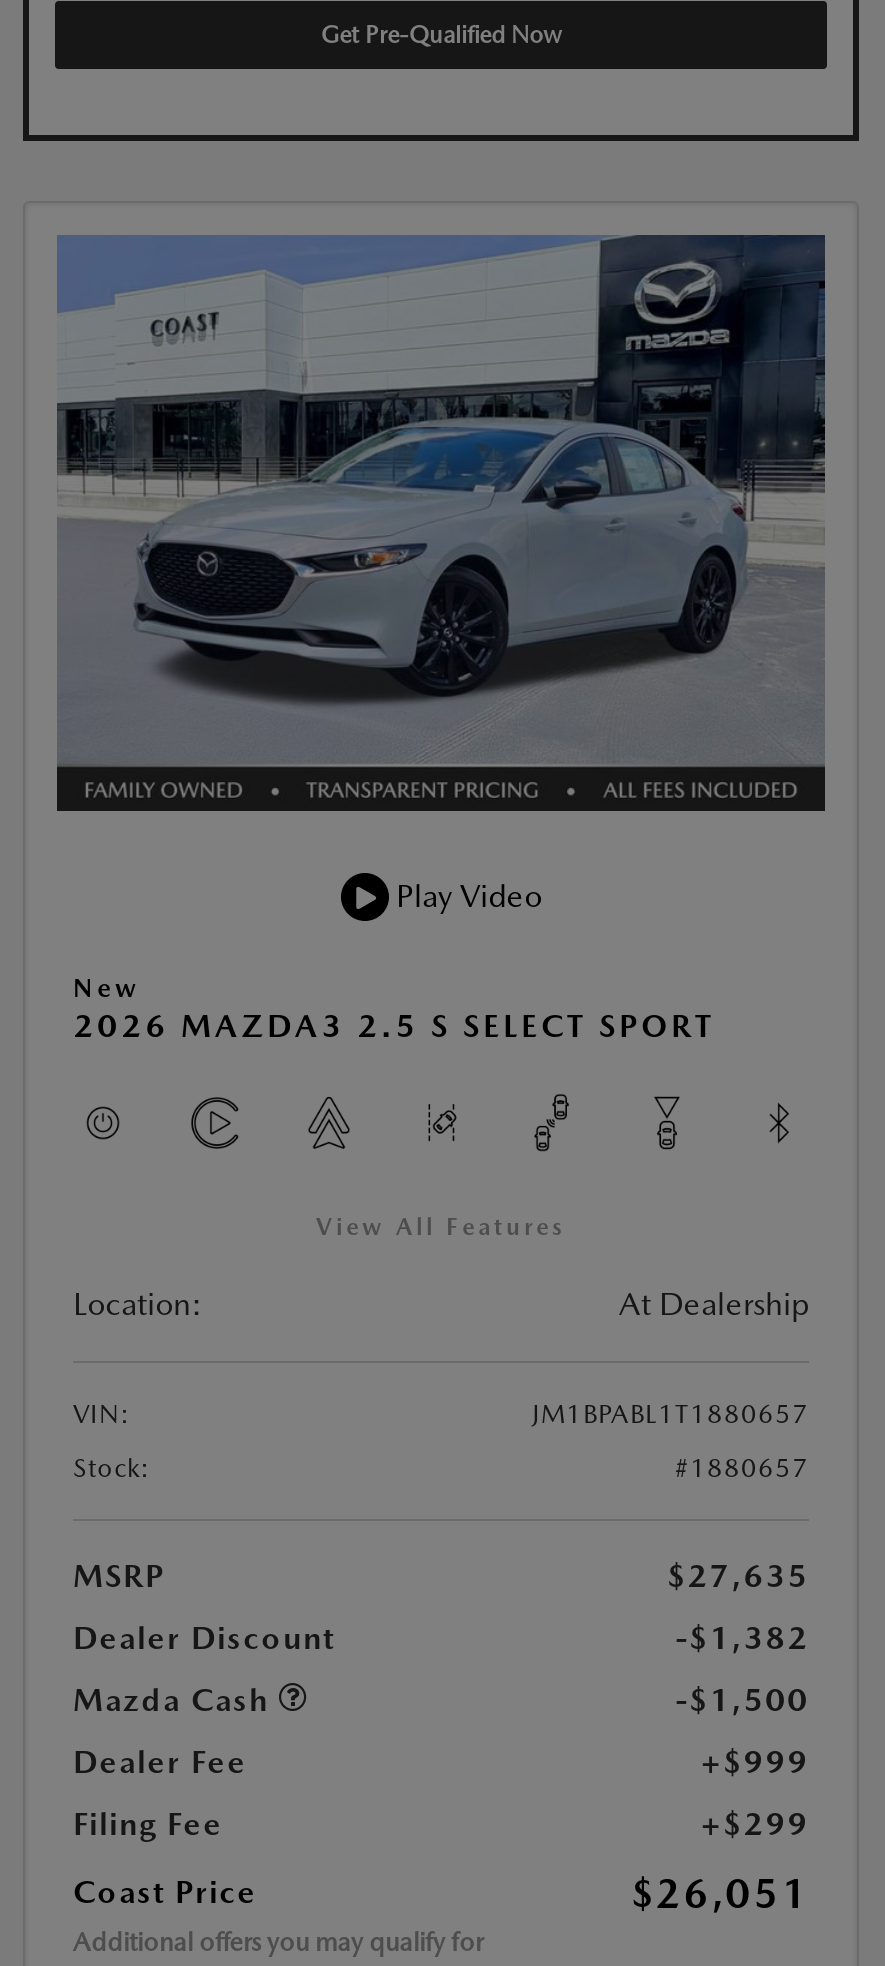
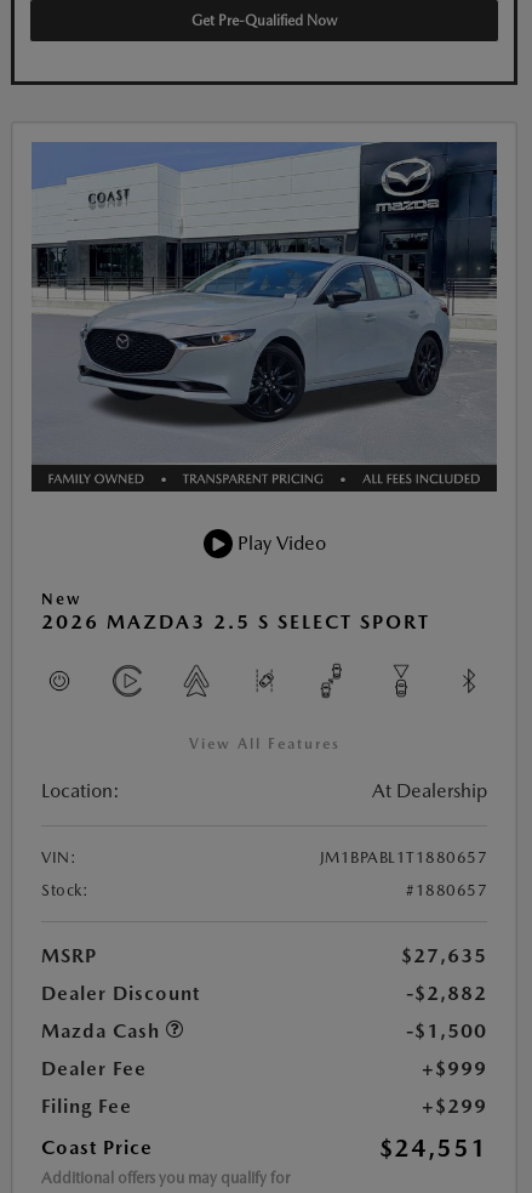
[675,1618,809,1656] -$1,382 -> [406,982,487,1005] -$2,882
[631,1868,809,1916] $26,051 -> [379,1134,487,1163] $24,551

